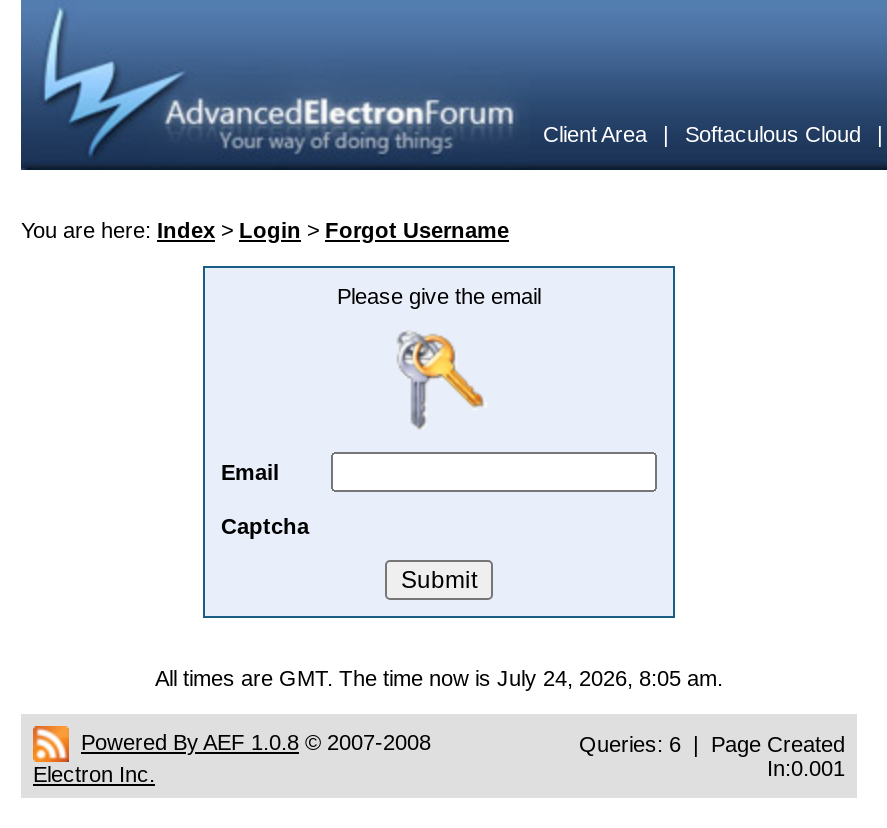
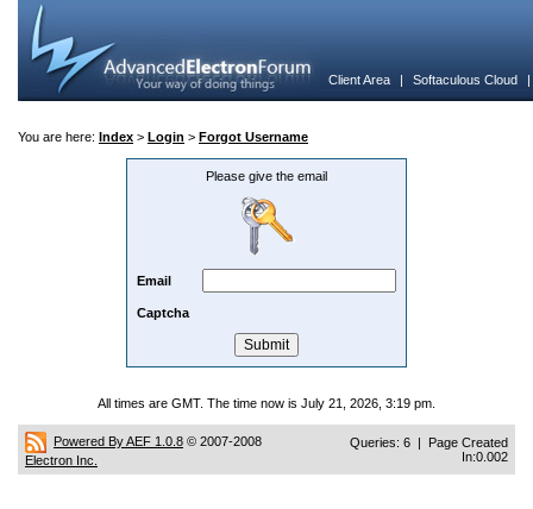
[155,666,723,690] All times are GMT. The time now is July 24, 2026, 8:05 am. -> [98,396,435,410] All times are GMT. The time now is July 21, 2026, 3:19 pm.
[767,756,845,780] In:0.001 -> [462,450,508,464] In:0.002

